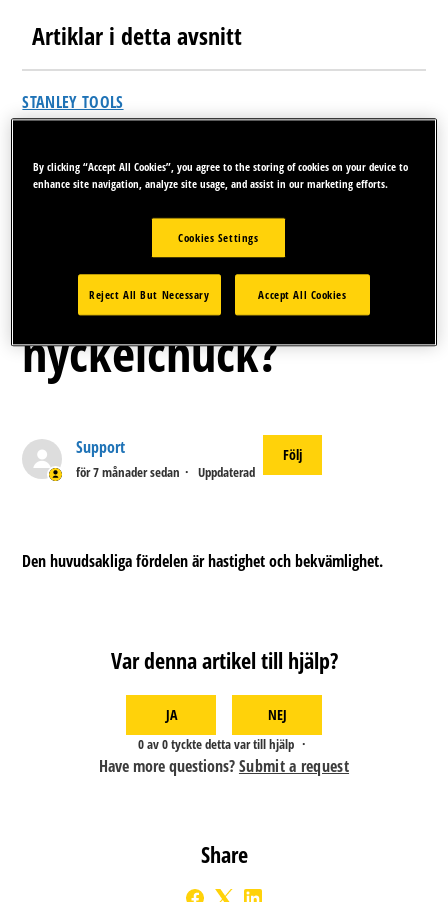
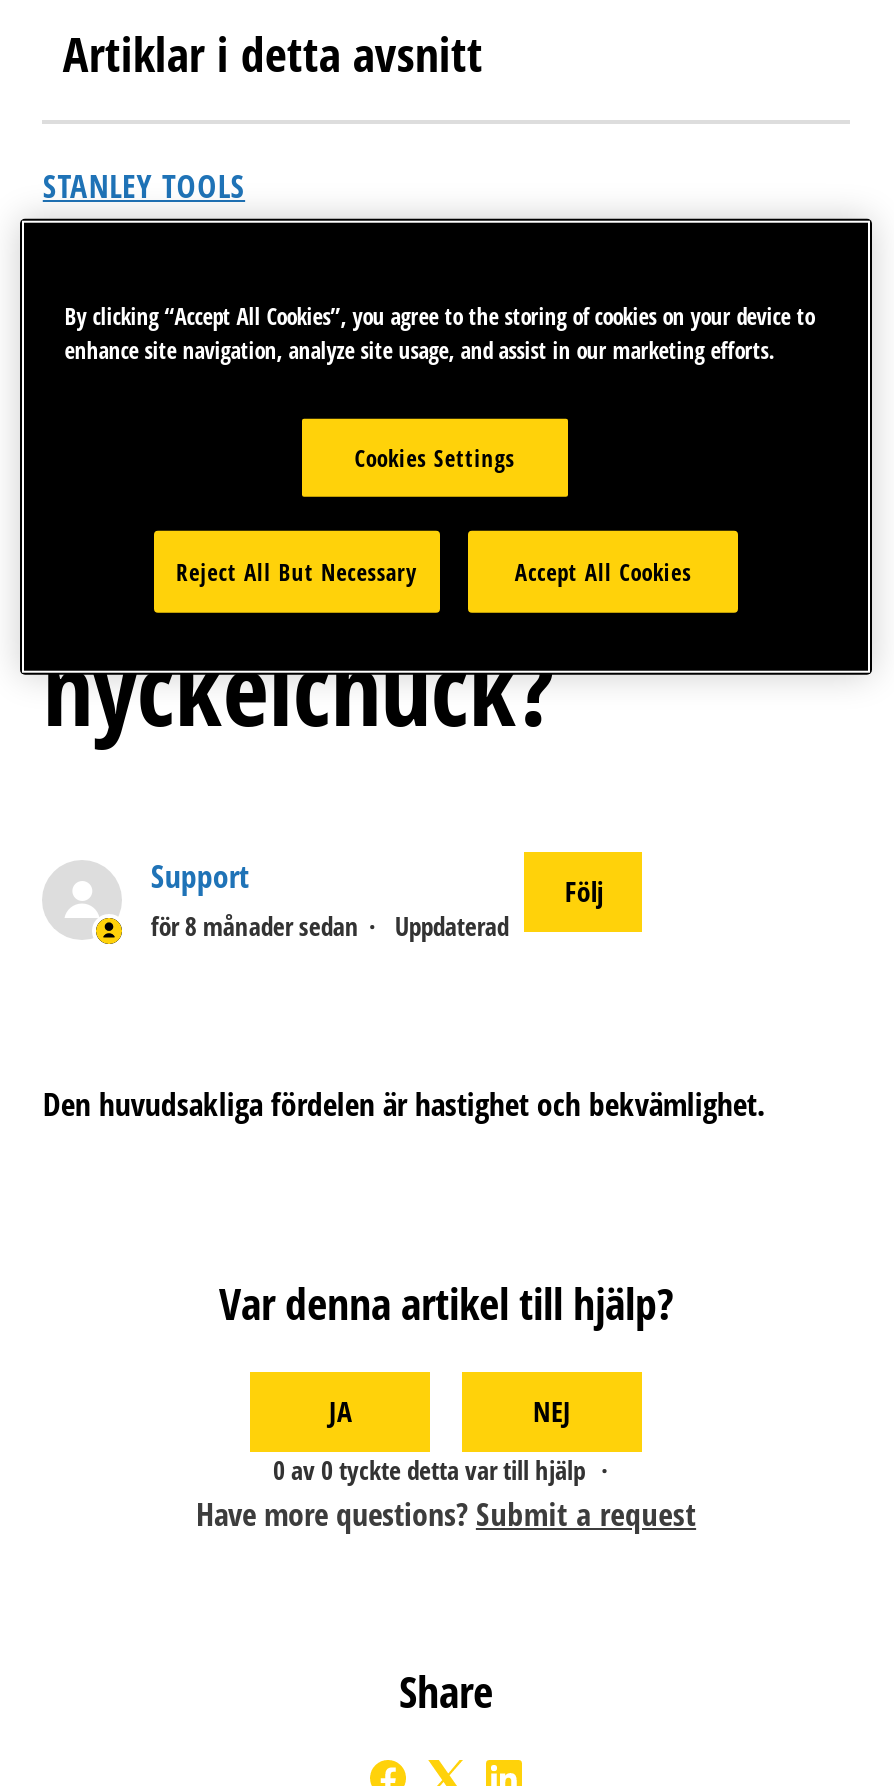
[76,462,180,480] för 7 månader sedan -> [151,907,359,943] för 8 månader sedan

